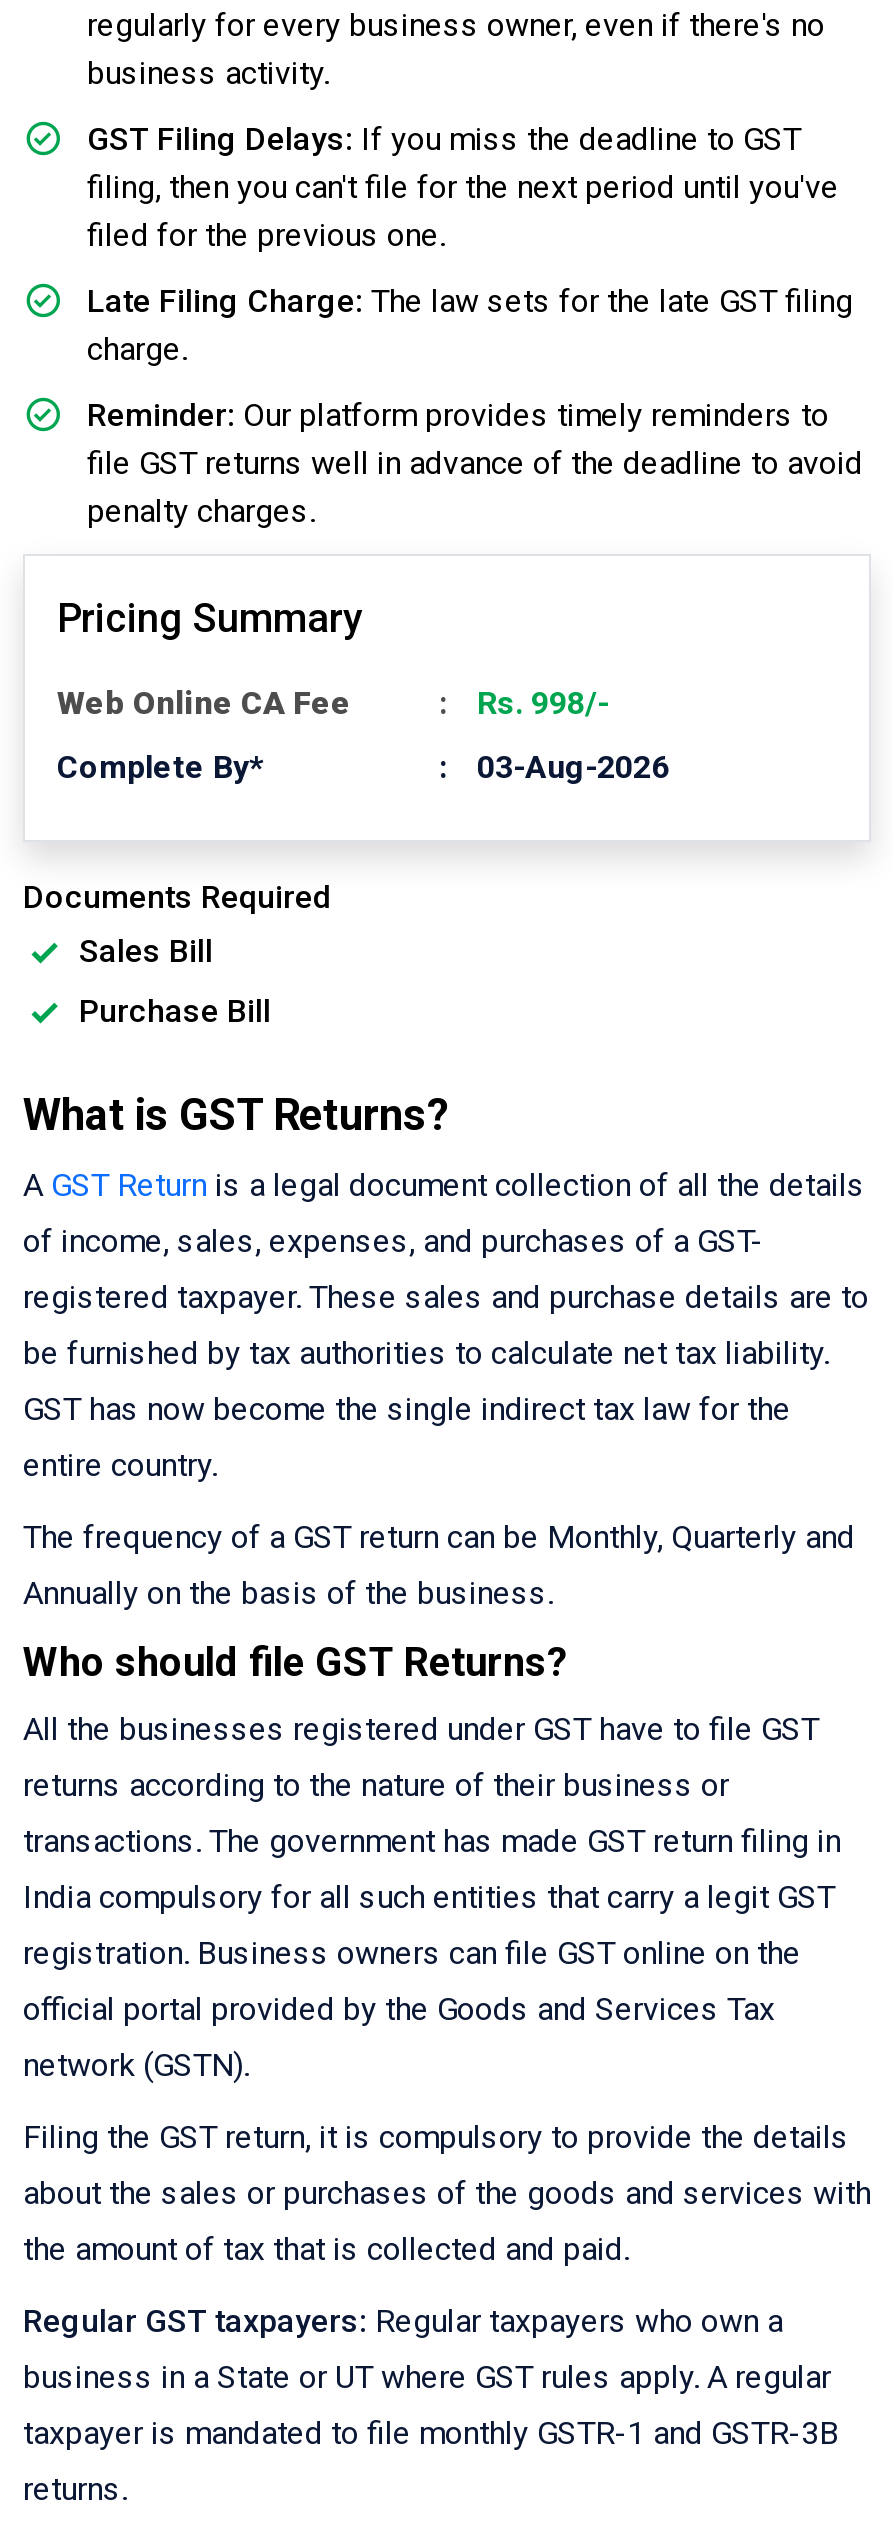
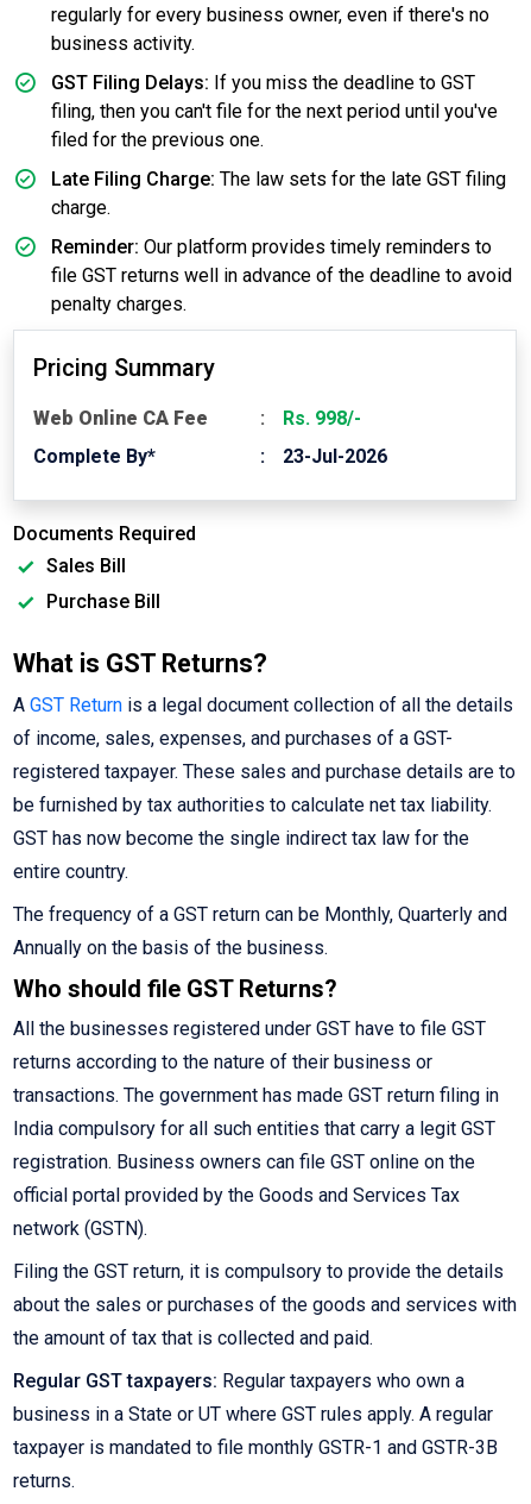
[477,749,669,787] 03-Aug-2026 -> [283,445,387,468] 23-Jul-2026

